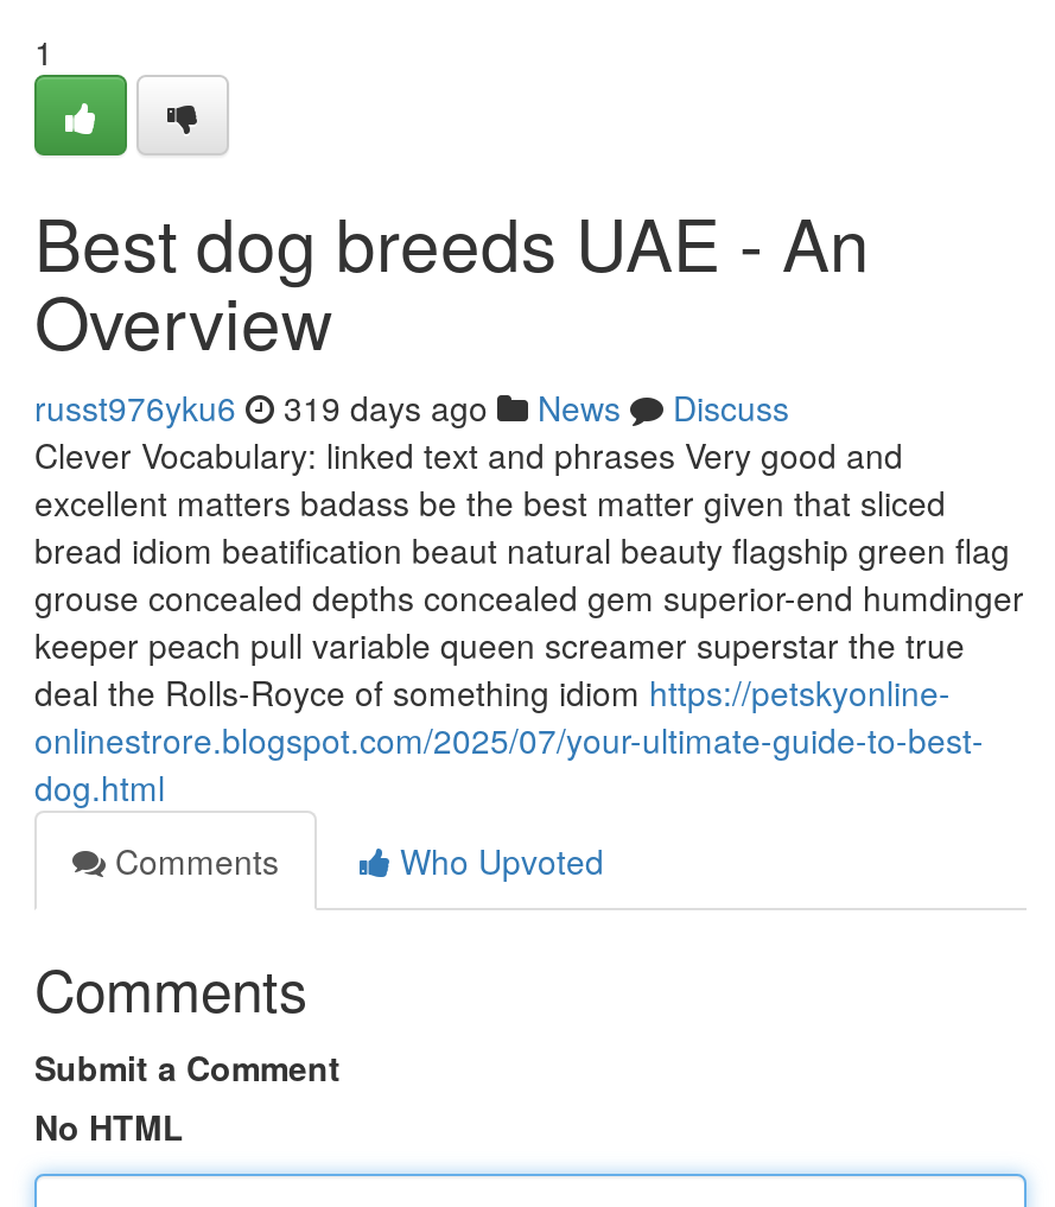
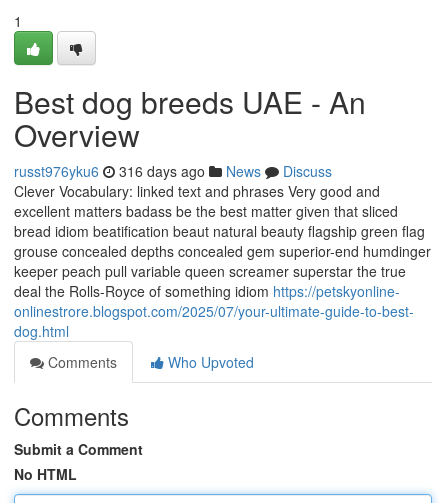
[34,383,789,431] russt976yku6 319 days ago News Discuss -> [14,161,332,181] russt976yku6 316 days ago News Discuss

